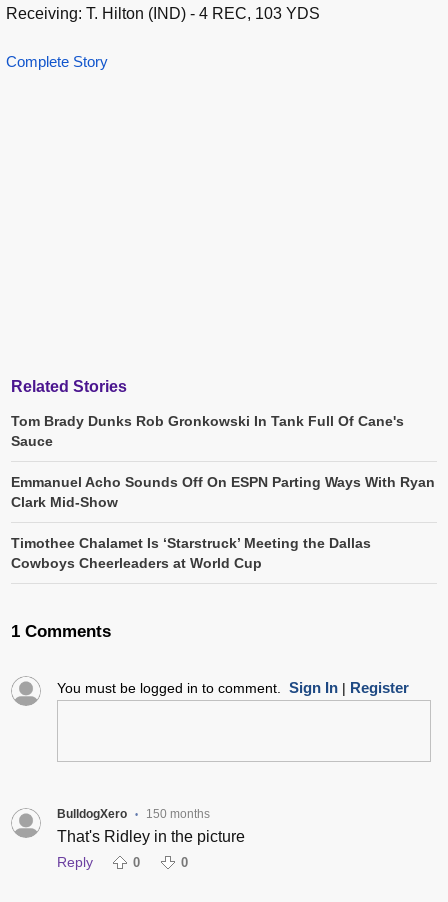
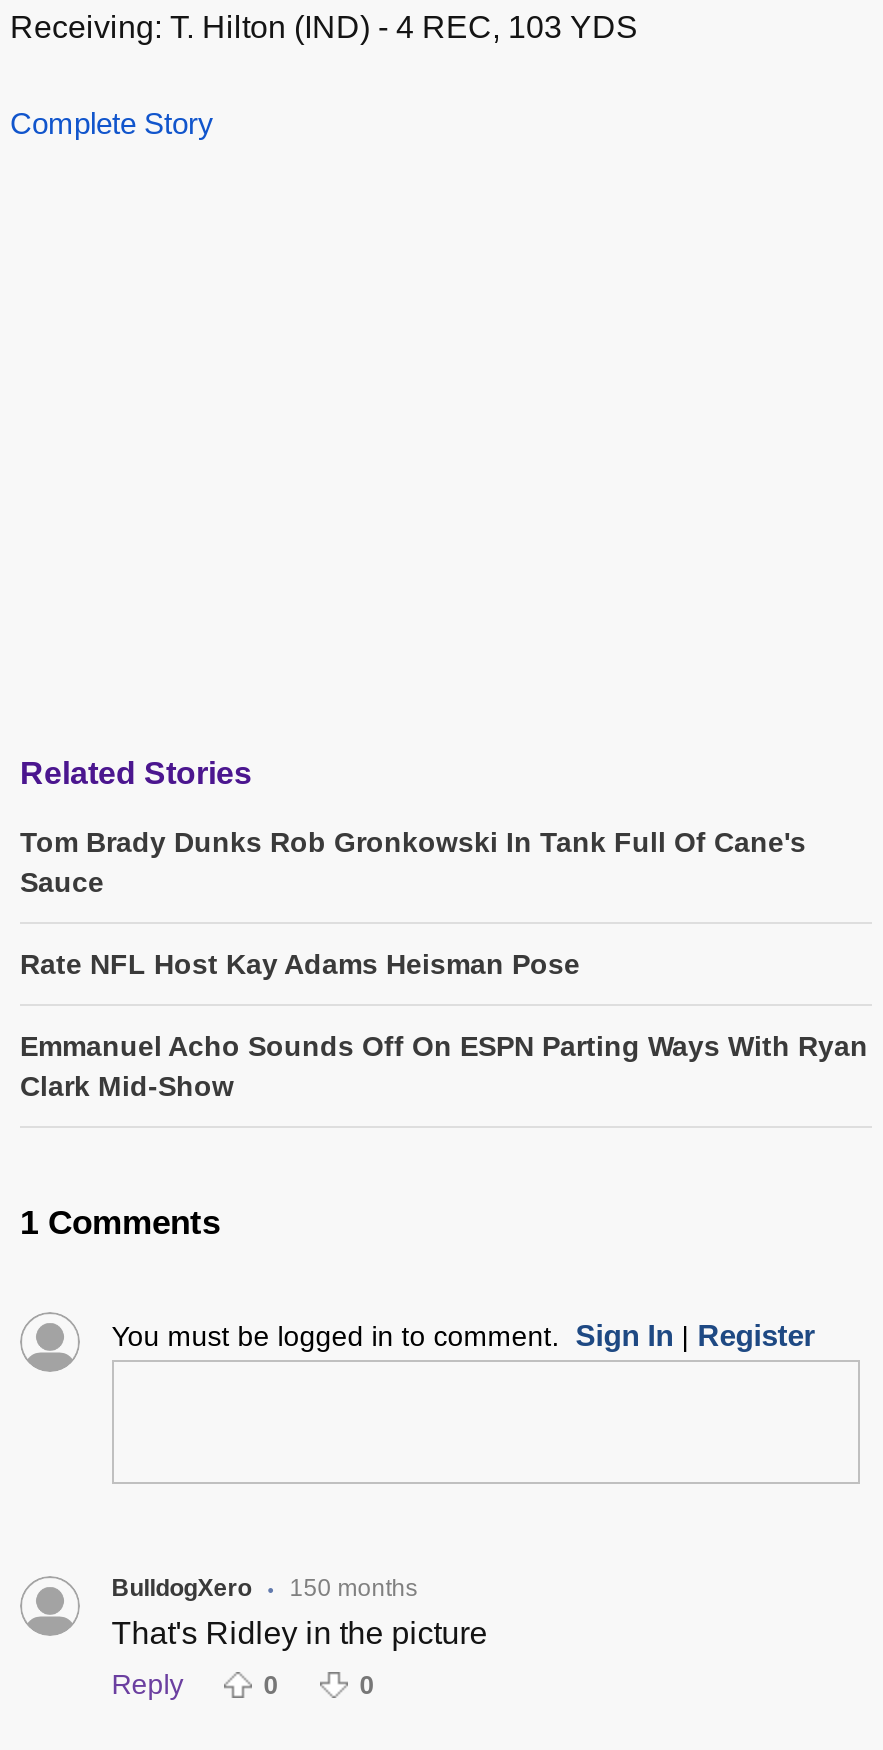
none -> [20,947,580,979] Rate NFL Host Kay Adams Heisman Pose
moved [11,474,435,510] -> [20,1029,868,1101]: Emmanuel Acho Sounds Off On ESPN Parting Ways With Ryan | Clark Mid-Show
[11,535,371,571] Timothee Chalamet Is ‘Starstruck’ Meeting the Dallas | Cowboys Cheerleaders at World Cup -> none

